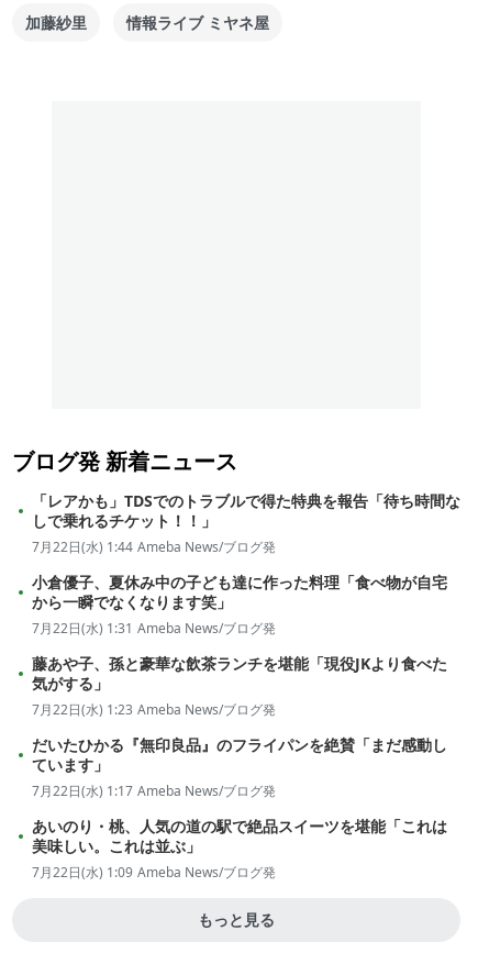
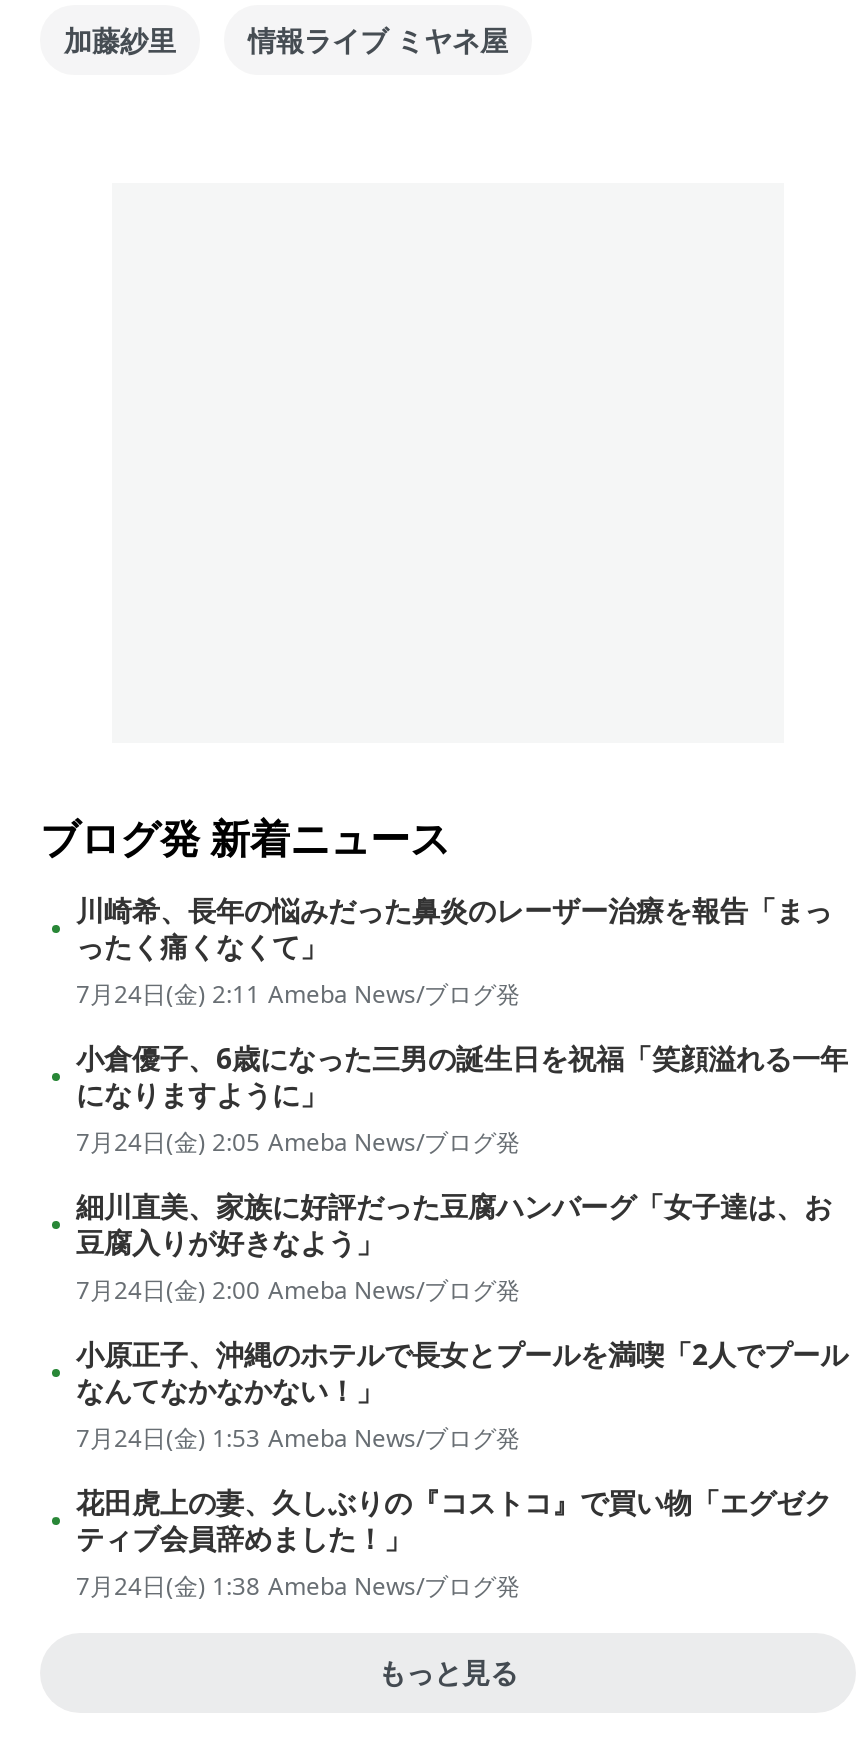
[32,490,460,556] 「レアかも」TDSでのトラブルで得た特典を報告「待ち時間な | しで乗れるチケット！！」 | 7月22日(水) 1:44 Ameba News/ブログ発 -> [76,891,832,1011] 川崎希、長年の悩みだった鼻炎のレーザー治療を報告「まっ | ったく痛くなくて」 | 7月24日(金) 2:11 Ameba News/ブログ発
[32,572,447,638] 小倉優子、夏休み中の子ども達に作った料理「食べ物が自宅 | から一瞬でなくなります笑」 | 7月22日(水) 1:31 Ameba News/ブログ発 -> [76,1039,848,1159] 小倉優子、6歳になった三男の誕生日を祝福「笑顔溢れる一年 | になりますように」 | 7月24日(金) 2:05 Ameba News/ブログ発
[32,653,447,719] 藤あや子、孫と豪華な飲茶ランチを堪能「現役JKより食べた | 気がする」 | 7月22日(水) 1:23 Ameba News/ブログ発 -> [76,1187,832,1307] 細川直美、家族に好評だった豆腐ハンバーグ「女子達は、お | 豆腐入りが好きなよう」 | 7月24日(金) 2:00 Ameba News/ブログ発
[32,734,447,800] だいたひかる『無印良品』のフライパンを絶賛「まだ感動し | ています」 | 7月22日(水) 1:17 Ameba News/ブログ発 -> [76,1335,848,1455] 小原正子、沖縄のホテルで長女とプールを満喫「2人でプール | なんてなかなかない！」 | 7月24日(金) 1:53 Ameba News/ブログ発
[32,816,447,882] あいのり・桃、人気の道の駅で絶品スイーツを堪能「これは | 美味しい。これは並ぶ」 | 7月22日(水) 1:09 Ameba News/ブログ発 -> [76,1483,832,1603] 花田虎上の妻、久しぶりの『コストコ』で買い物「エグゼク | ティブ会員辞めました！」 | 7月24日(金) 1:38 Ameba News/ブログ発

